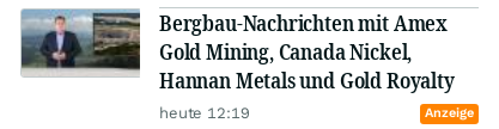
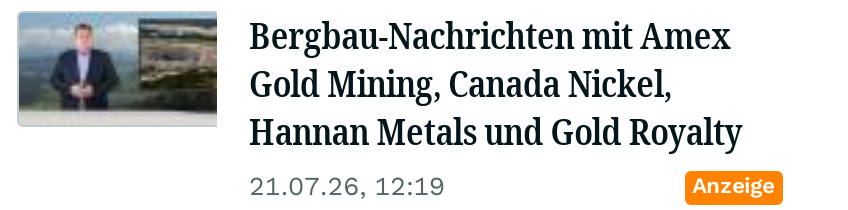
[159,104,250,122] heute 12:19 -> [249,171,445,201] 21.07.26, 12:19

